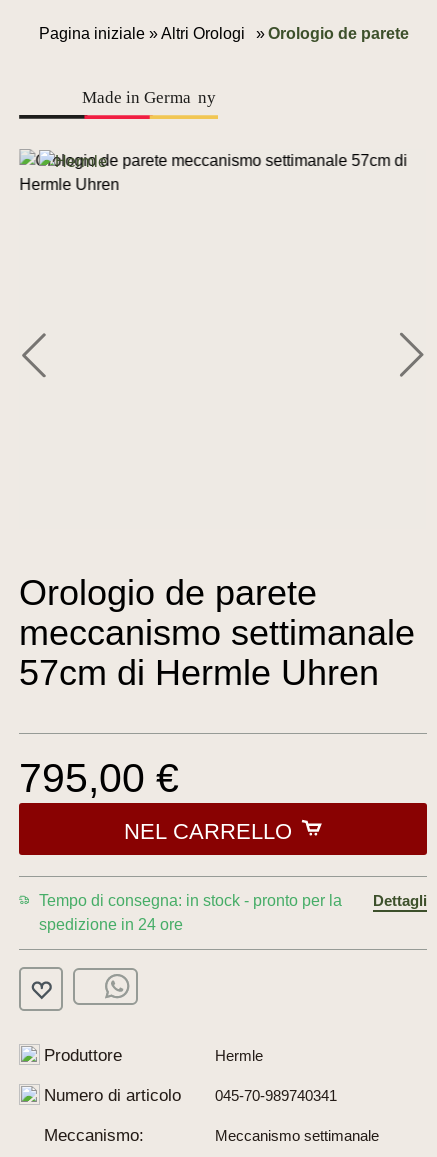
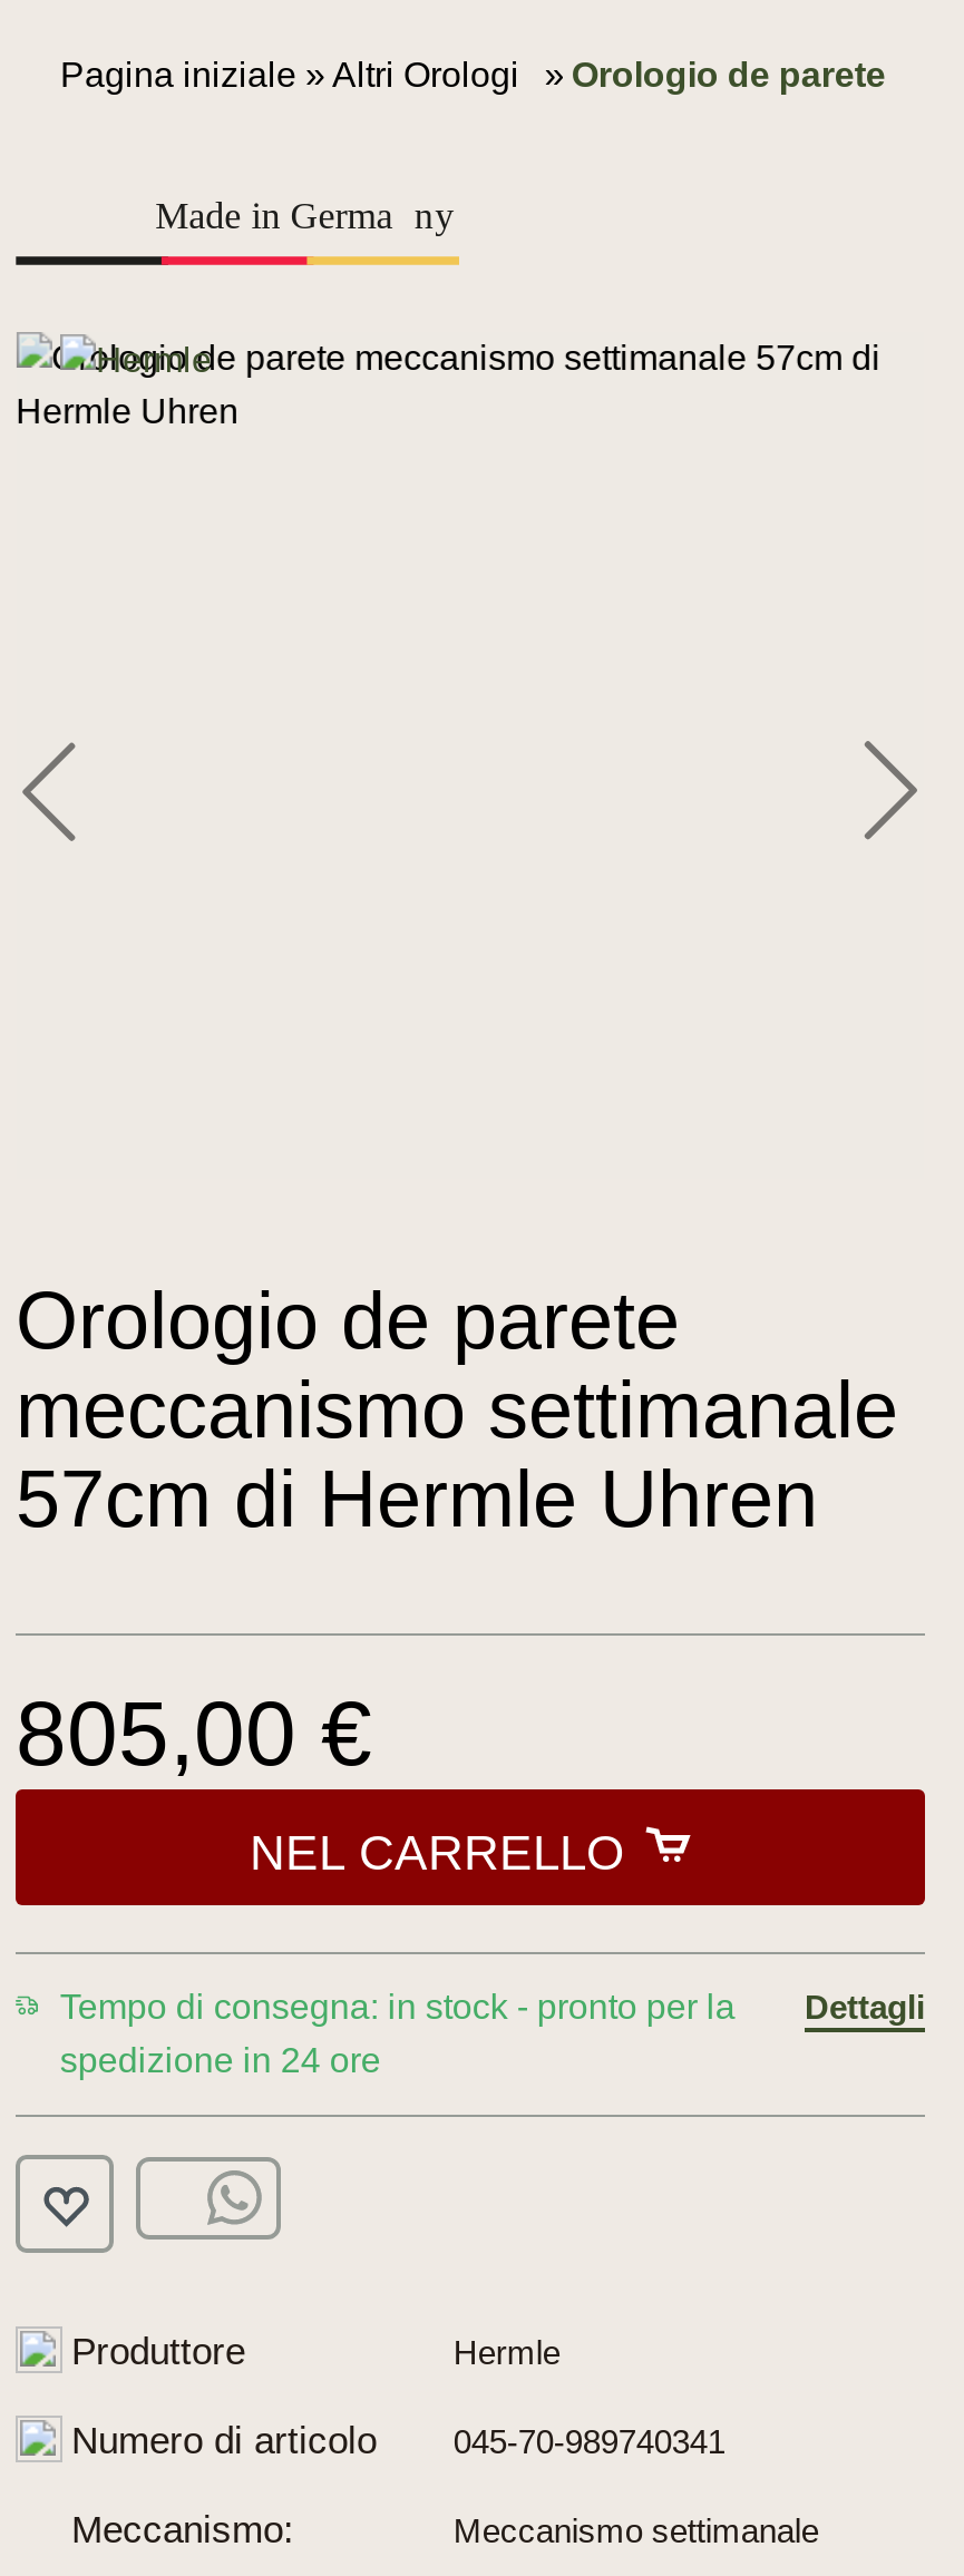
[19,755,179,801] 795,00 € -> [16,1682,372,1784] 805,00 €

